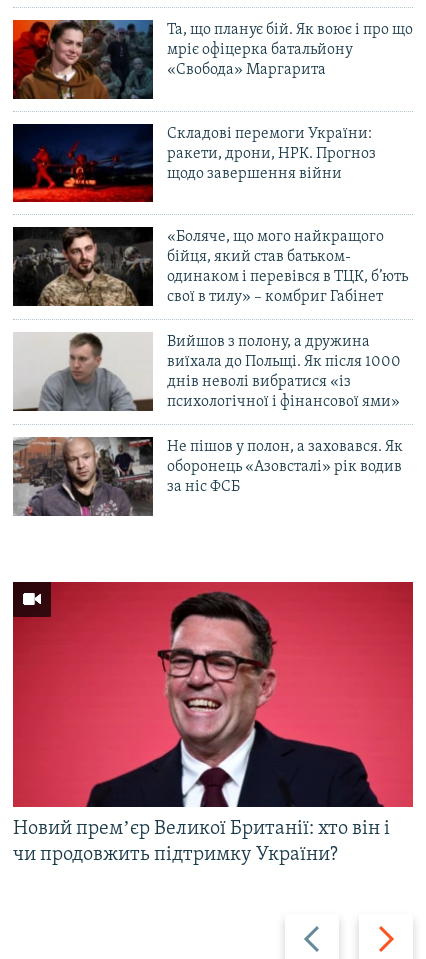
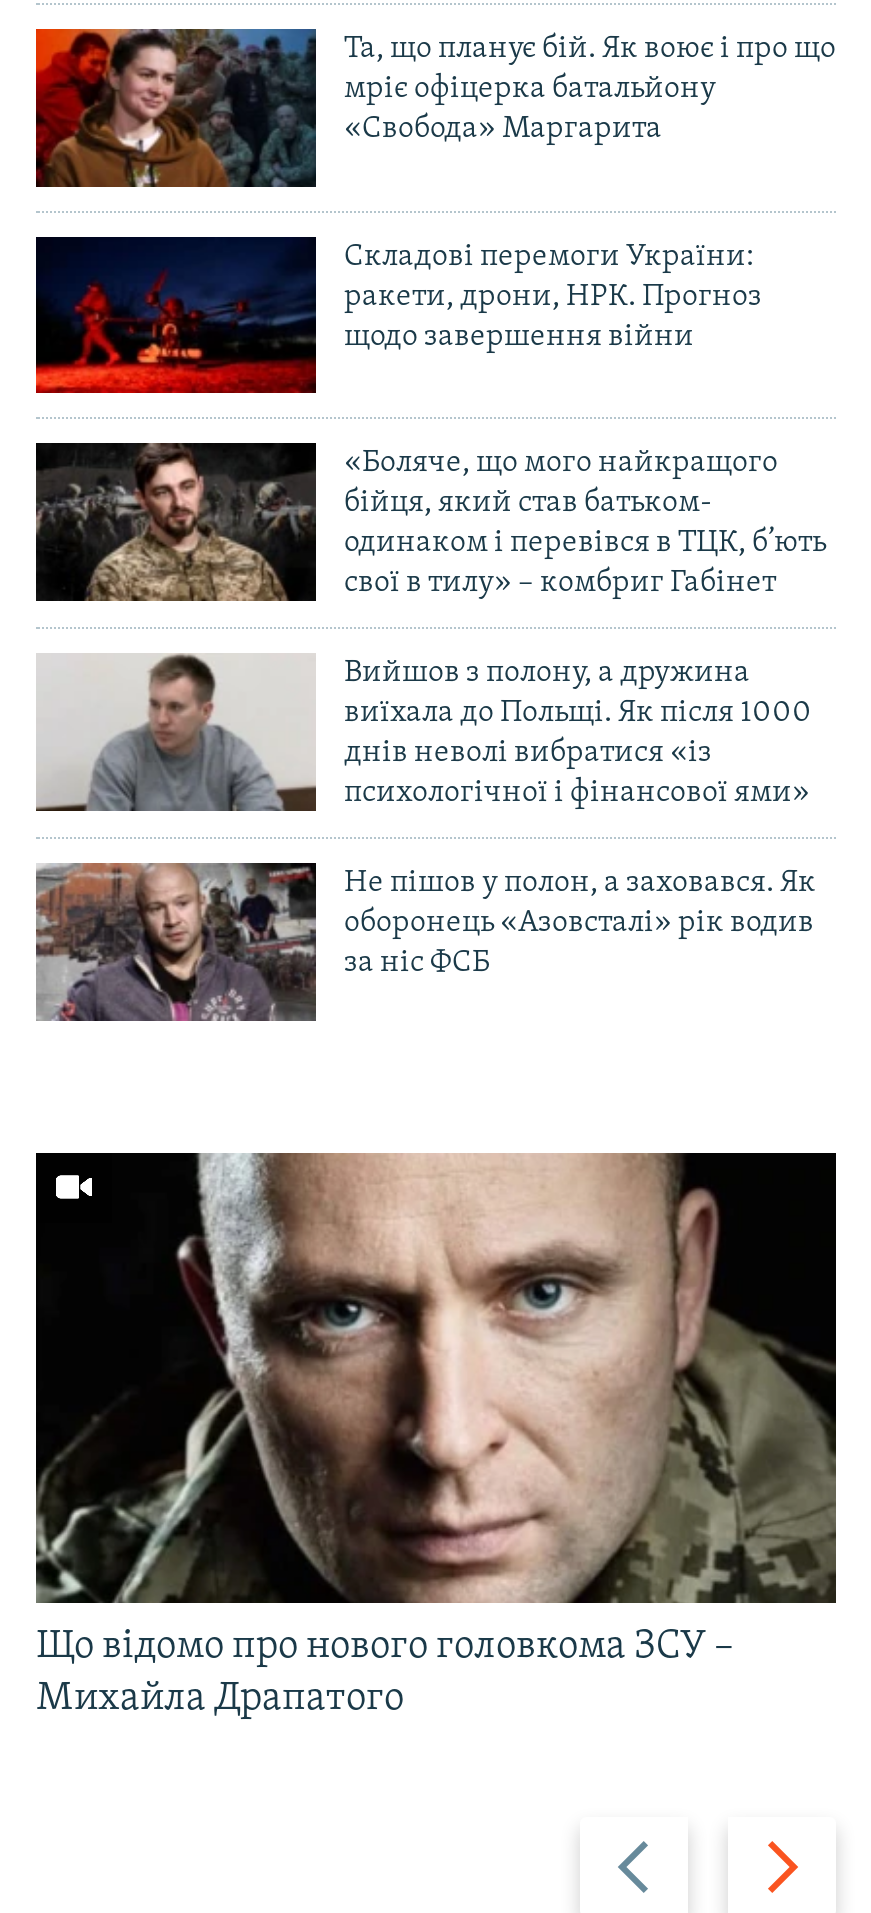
[12,581,414,865] [image] | Новий премʼєр Великої Британії: хто він і | чи продовжить підтримку України? -> [34,1151,838,1719] [image] | Що відомо про нового головкома ЗСУ – | Михайла Драпатого

